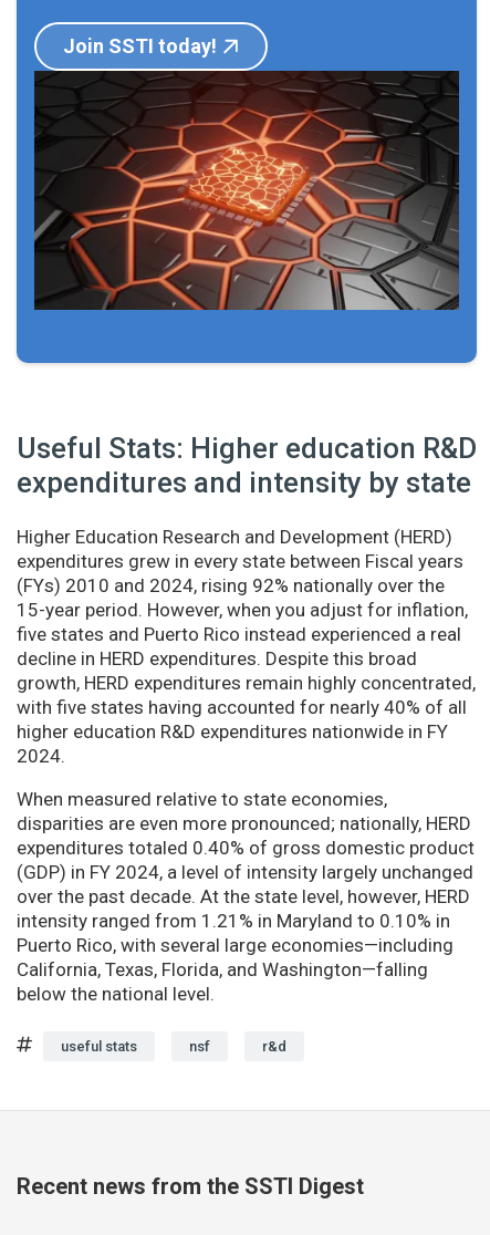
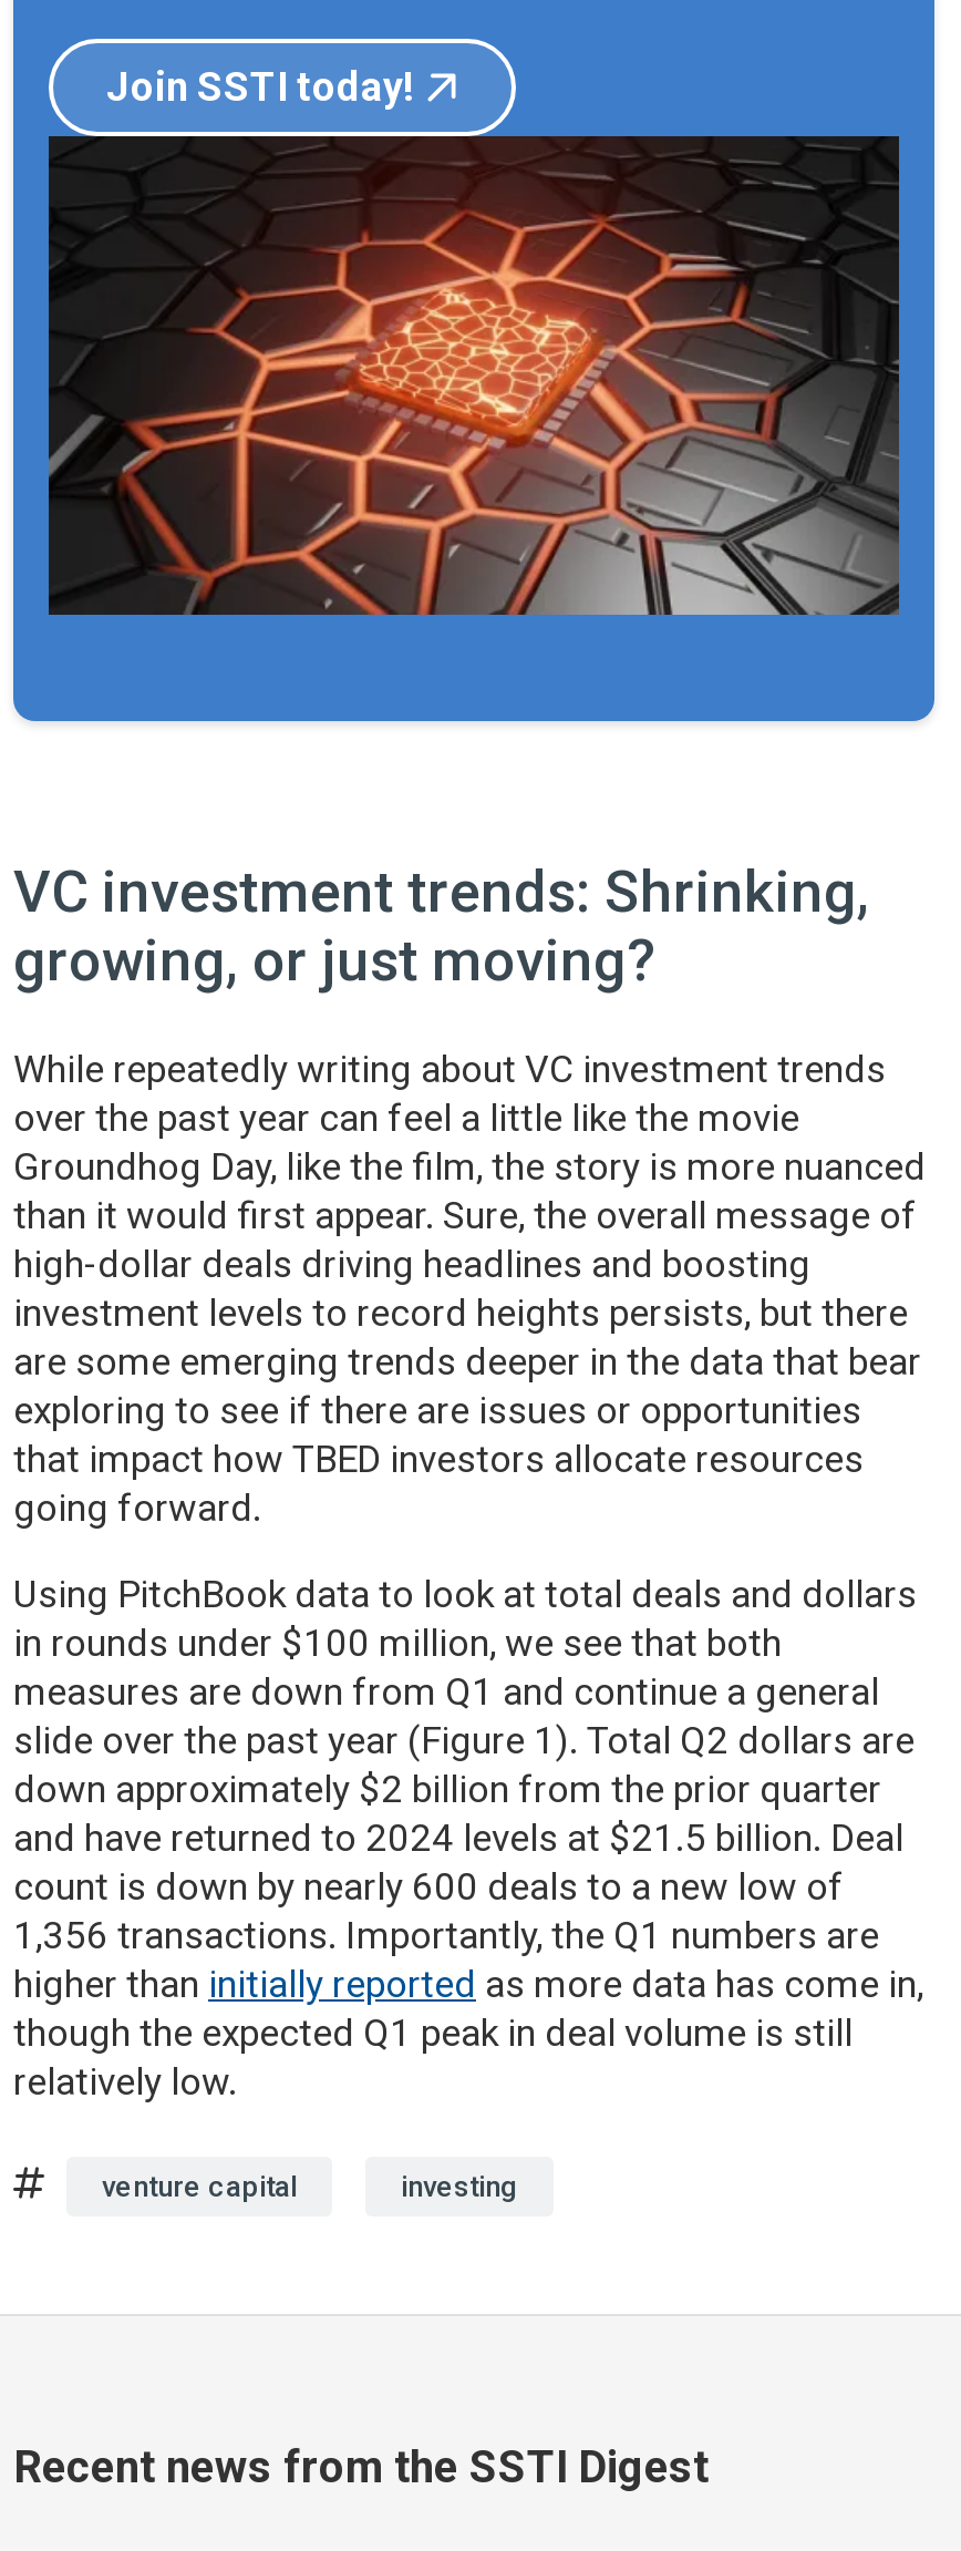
[17,432,477,500] Useful Stats: Higher education R&D | expenditures and intensity by state -> [13,859,870,994] VC investment trends: Shrinking, | growing, or just moving?
[17,526,476,767] Higher Education Research and Development (HERD) | expenditures grew in every state between Fiscal years | (FYs) 2010 and 2024, rising 92% nationally over the | 15-year period. However, when you adjust for inflation, | five states and Puerto Rico instead experienced a real | decline in HERD expenditures. Despite this broad | growth, HERD expenditures remain highly concentrated, | with five states having accounted for nearly 40% of all | higher education R&D expenditures nationwide in FY | 2024. -> [13,1047,926,1530] While repeatedly writing about VC investment trends | over the past year can feel a little like the movie | Groundhog Day, like the film, the story is more nuanced | than it would first appear. Sure, the overall message of | high-dollar deals driving headlines and boosting | investment levels to record heights persists, but there | are some emerging trends deeper in the data that bear | exploring to see if there are issues or opportunities | that impact how TBED investors allocate resources | going forward.
[17,788,475,1005] When measured relative to state economies, | disparities are even more pronounced; nationally, HERD | expenditures totaled 0.40% of gross domestic product | (GDP) in FY 2024, a level of intensity largely unchanged | over the past decade. At the state level, however, HERD | intensity ranged from 1.21% in Maryland to 0.10% in | Puerto Rico, with several large economies—including | California, Texas, Florida, and Washington—falling | below the national level. -> [13,1572,923,2103] Using PitchBook data to look at total deals and dollars | in rounds under $100 million, we see that both | measures are down from Q1 and continue a general | slide over the past year (Figure 1). Total Q2 dollars are | down approximately $2 billion from the prior quarter | and have returned to 2024 levels at $21.5 billion. Deal | count is down by nearly 600 deals to a new low of | 1,356 transactions. Importantly, the Q1 numbers are | higher than initially reported as more data has come in, | though the expected Q1 peak in deal volume is still | relatively low.
[61,1038,286,1055] useful stats | nsf | r&d -> [102,2170,518,2203] venture capital | investing

